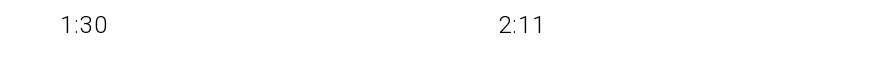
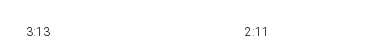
[60,11,108,39] 1:30 -> [26,25,50,39] 3:13

